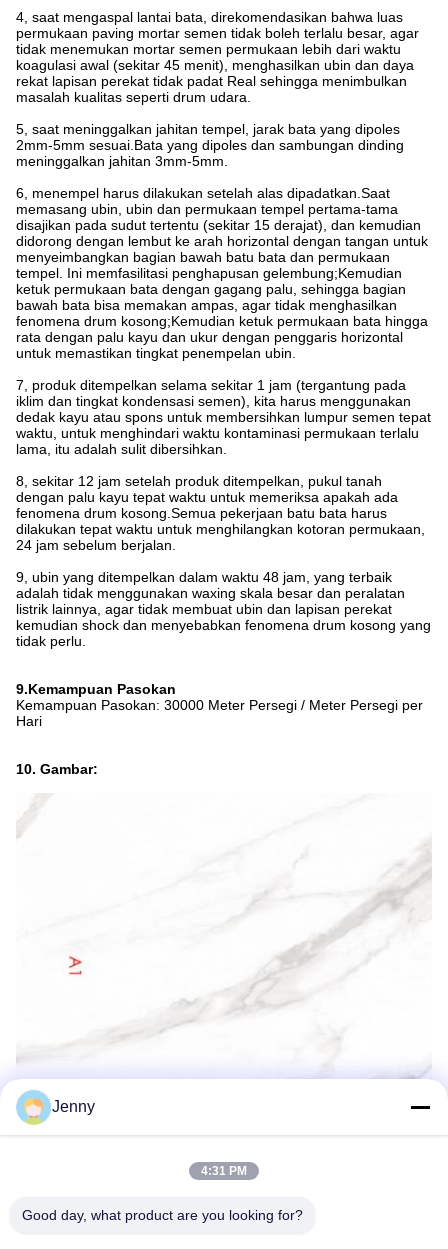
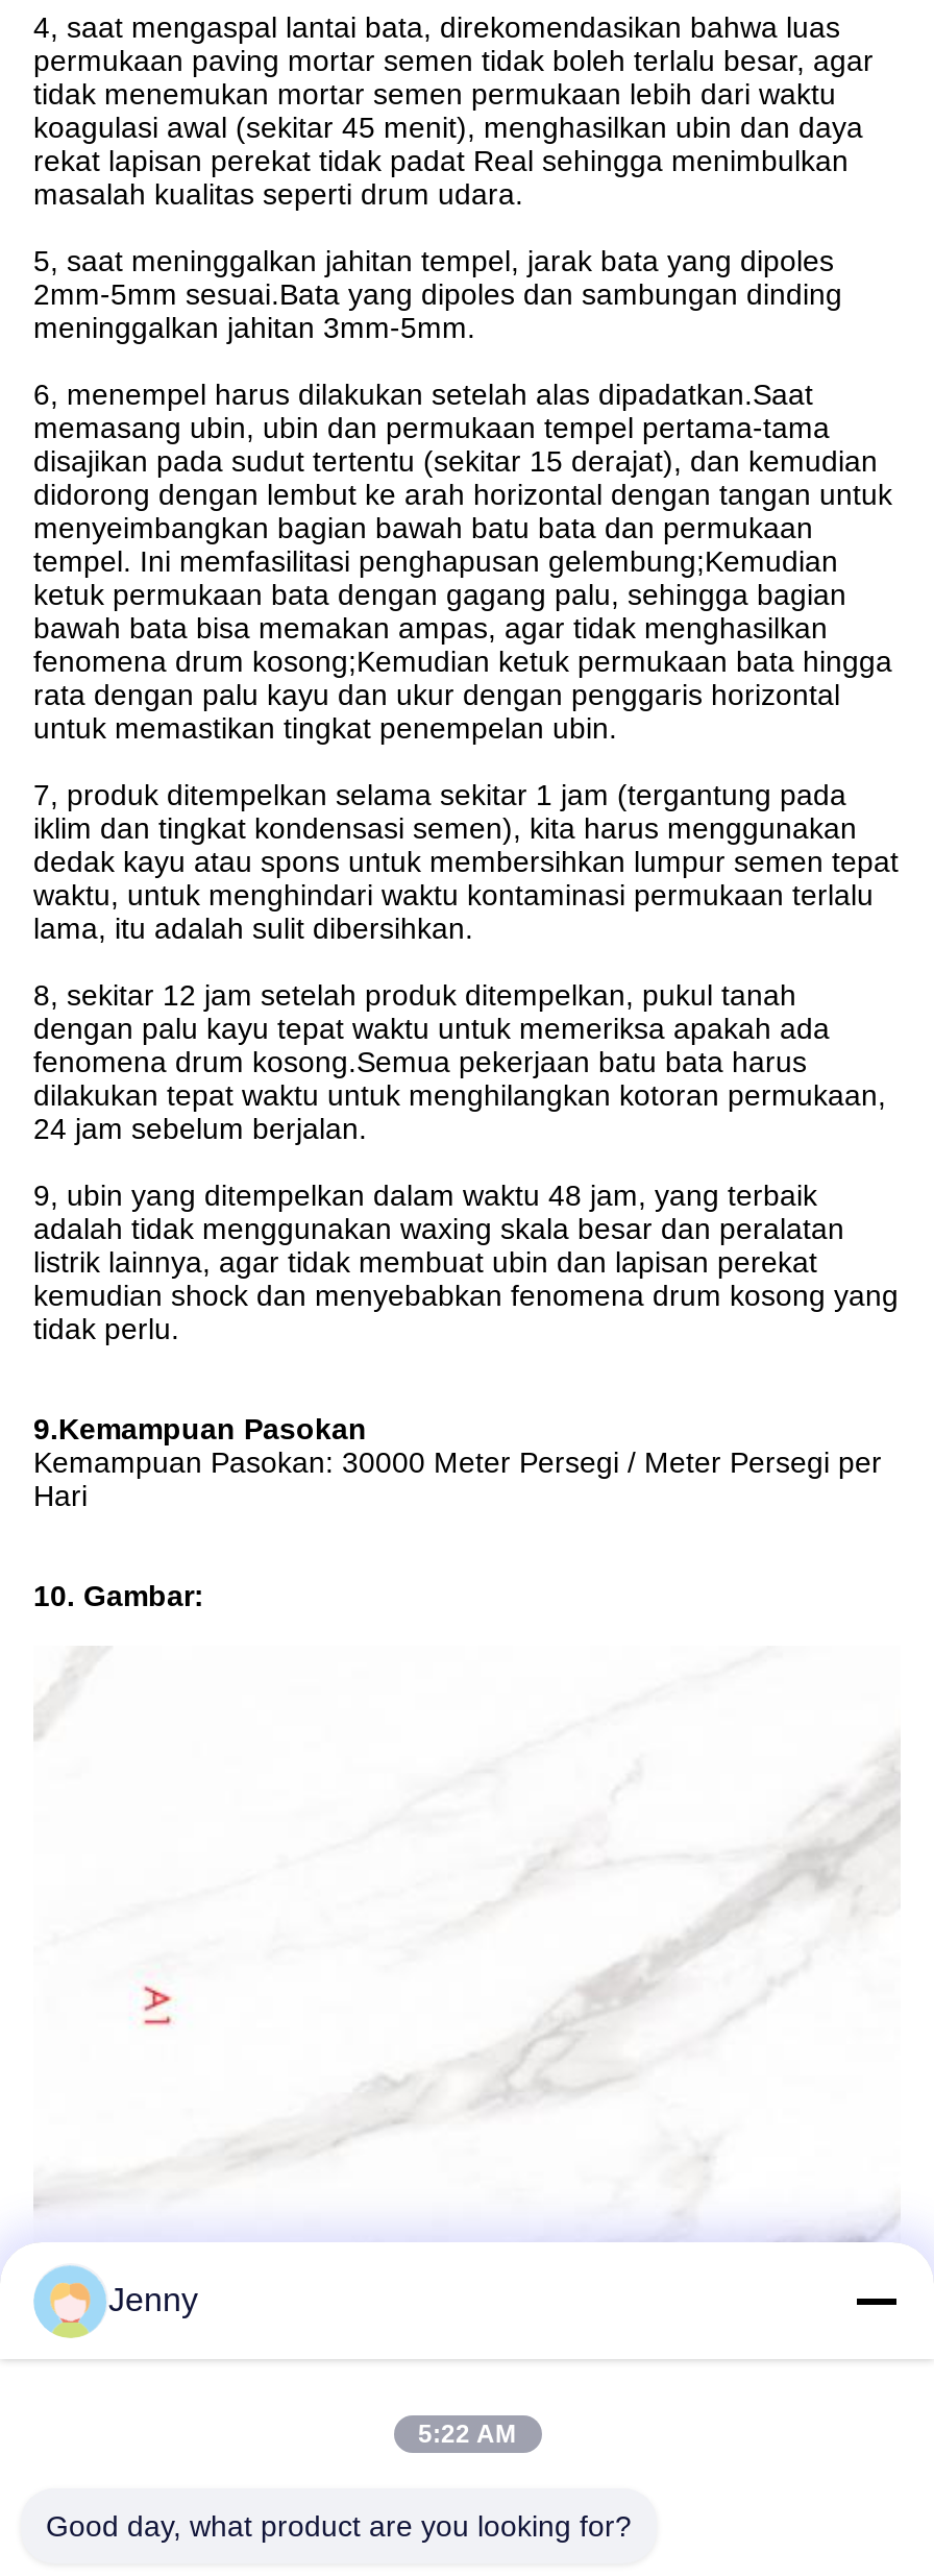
[201,1164,247,1178] 4:31 PM -> [418,2420,516,2449] 5:22 AM

